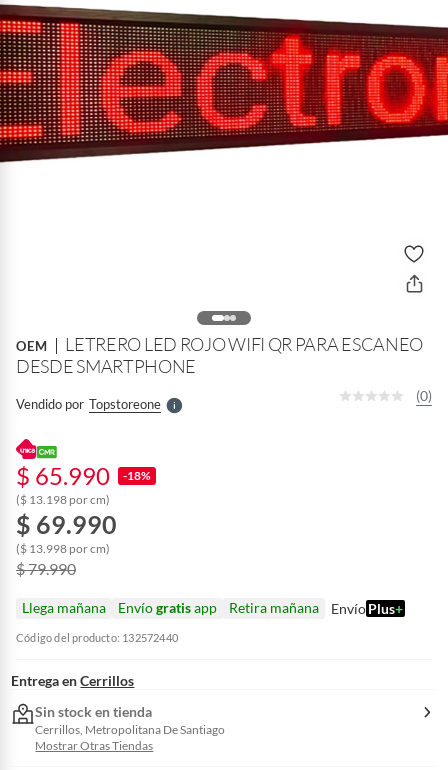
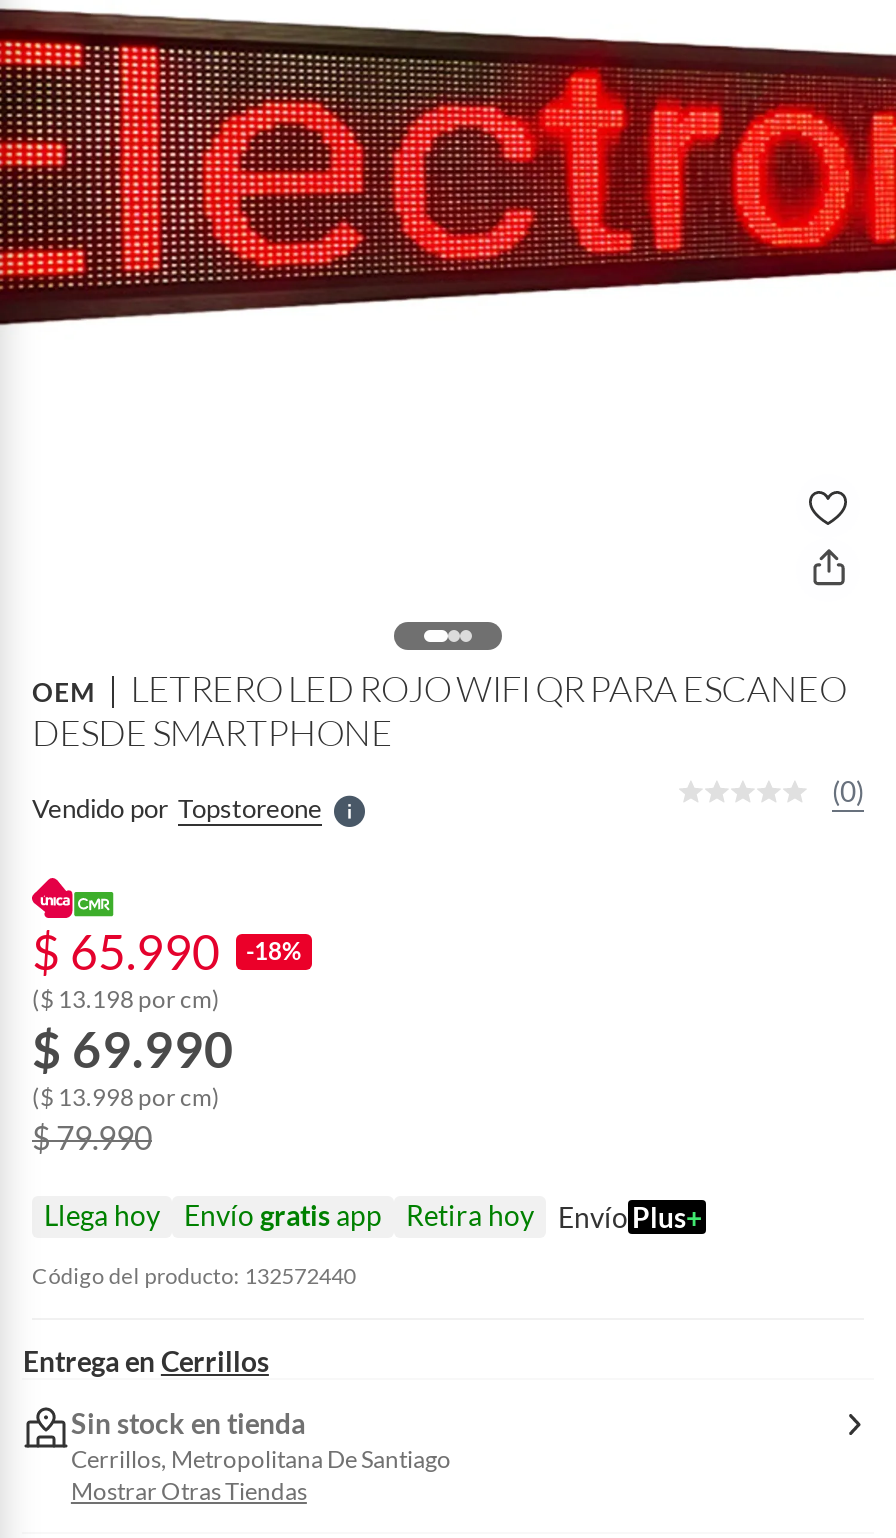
[22,599,106,616] Llega mañana -> [44,1198,160,1232] Llega hoy
[229,599,319,616] Retira mañana -> [406,1198,534,1232] Retira hoy

